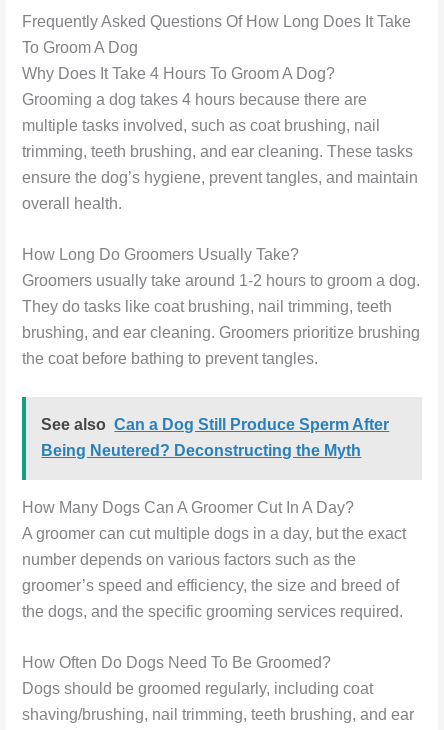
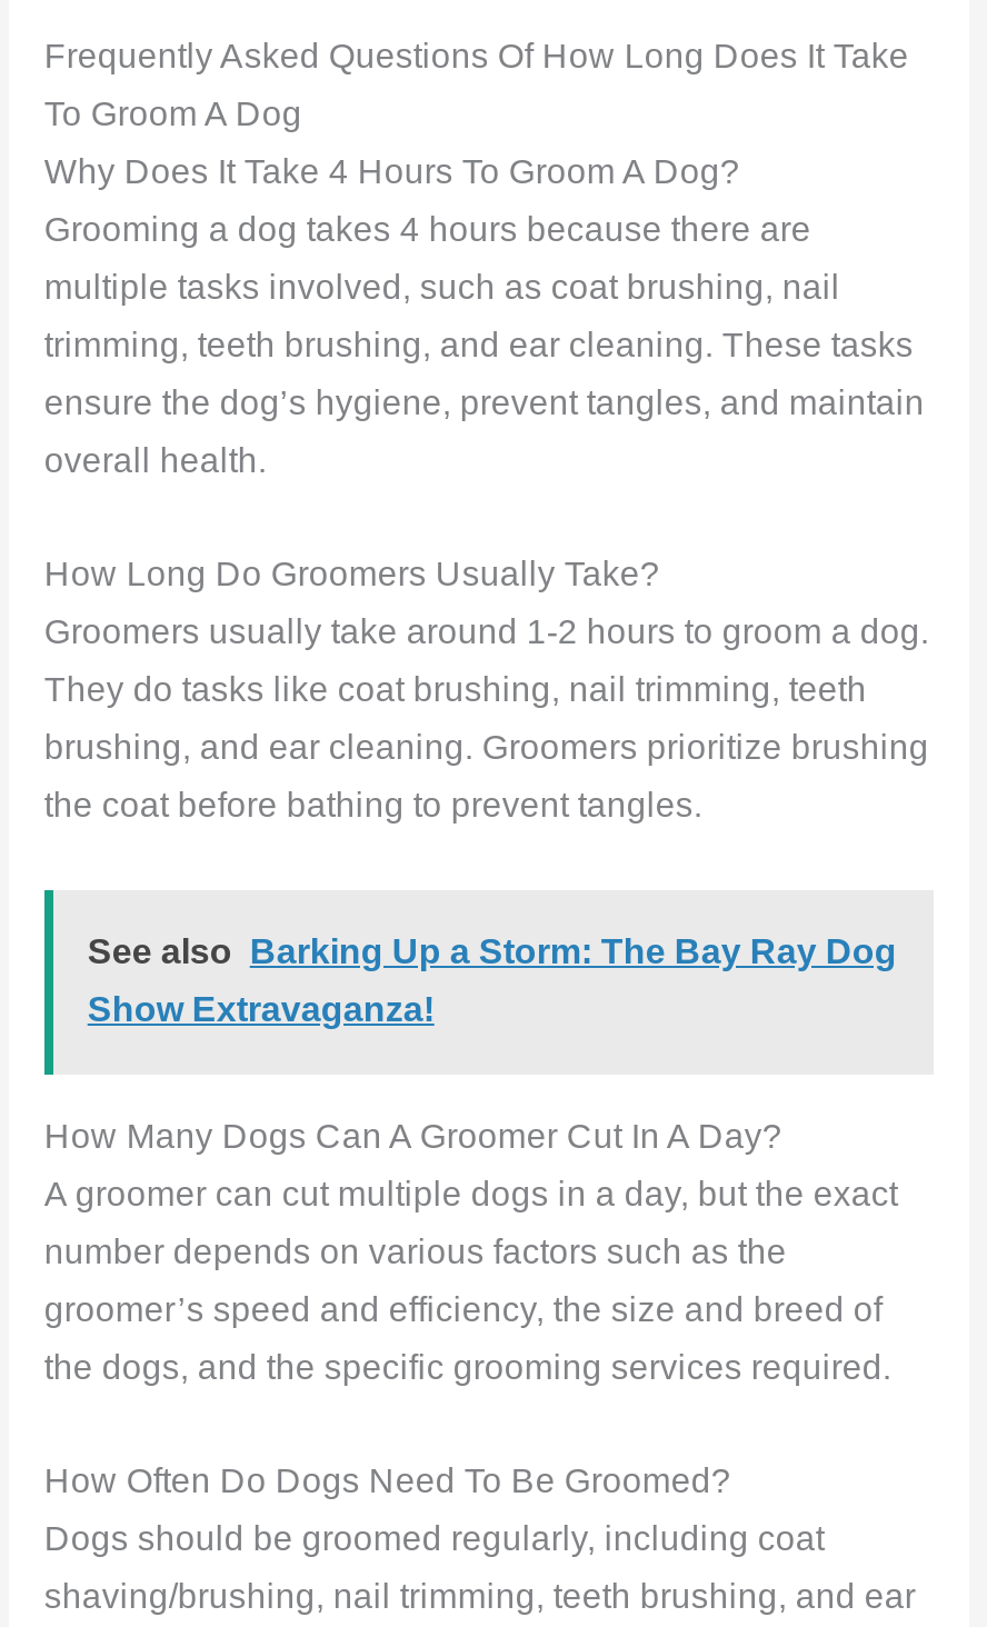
[41,416,389,433] See also Can a Dog Still Produce Sperm After -> [88,932,897,970] See also Barking Up a Storm: The Bay Ray Dog
[41,442,361,459] Being Neutered? Deconstructing the Myth -> [88,990,434,1028] Show Extravaganza!

